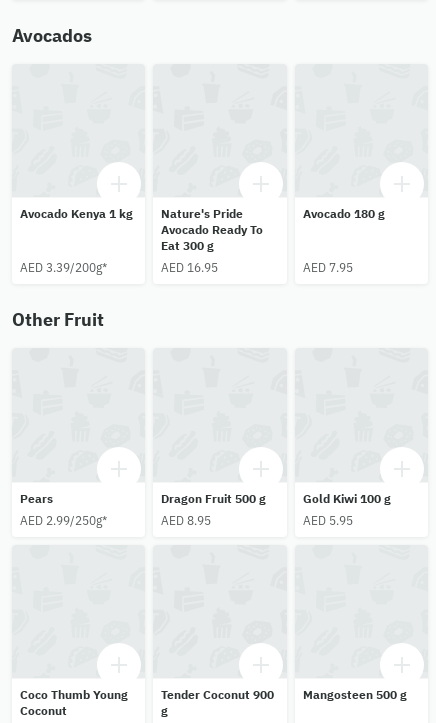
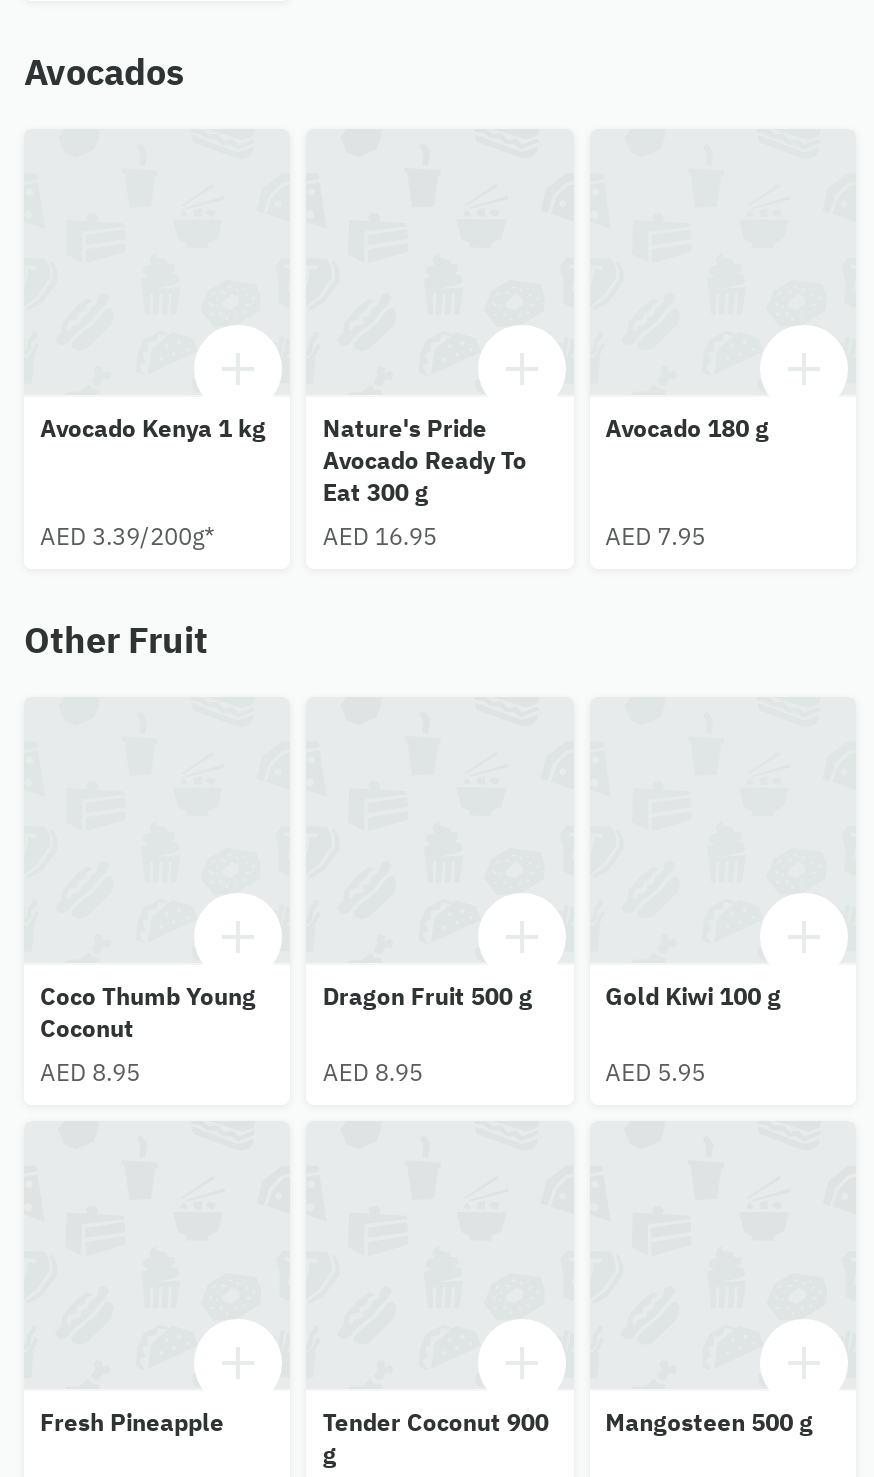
[20,491,53,506] Pears -> none
[20,513,107,528] AED 2.99/250g* -> [40,1057,140,1087] AED 8.95
moved [20,687,128,718] -> [40,981,256,1043]: Coco Thumb Young | Coconut
none -> [40,1406,224,1436] Fresh Pineapple

